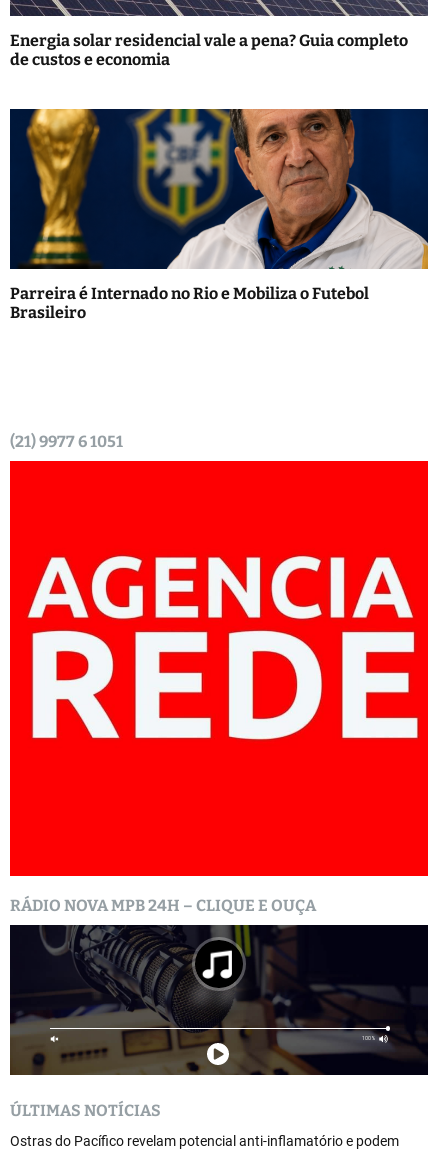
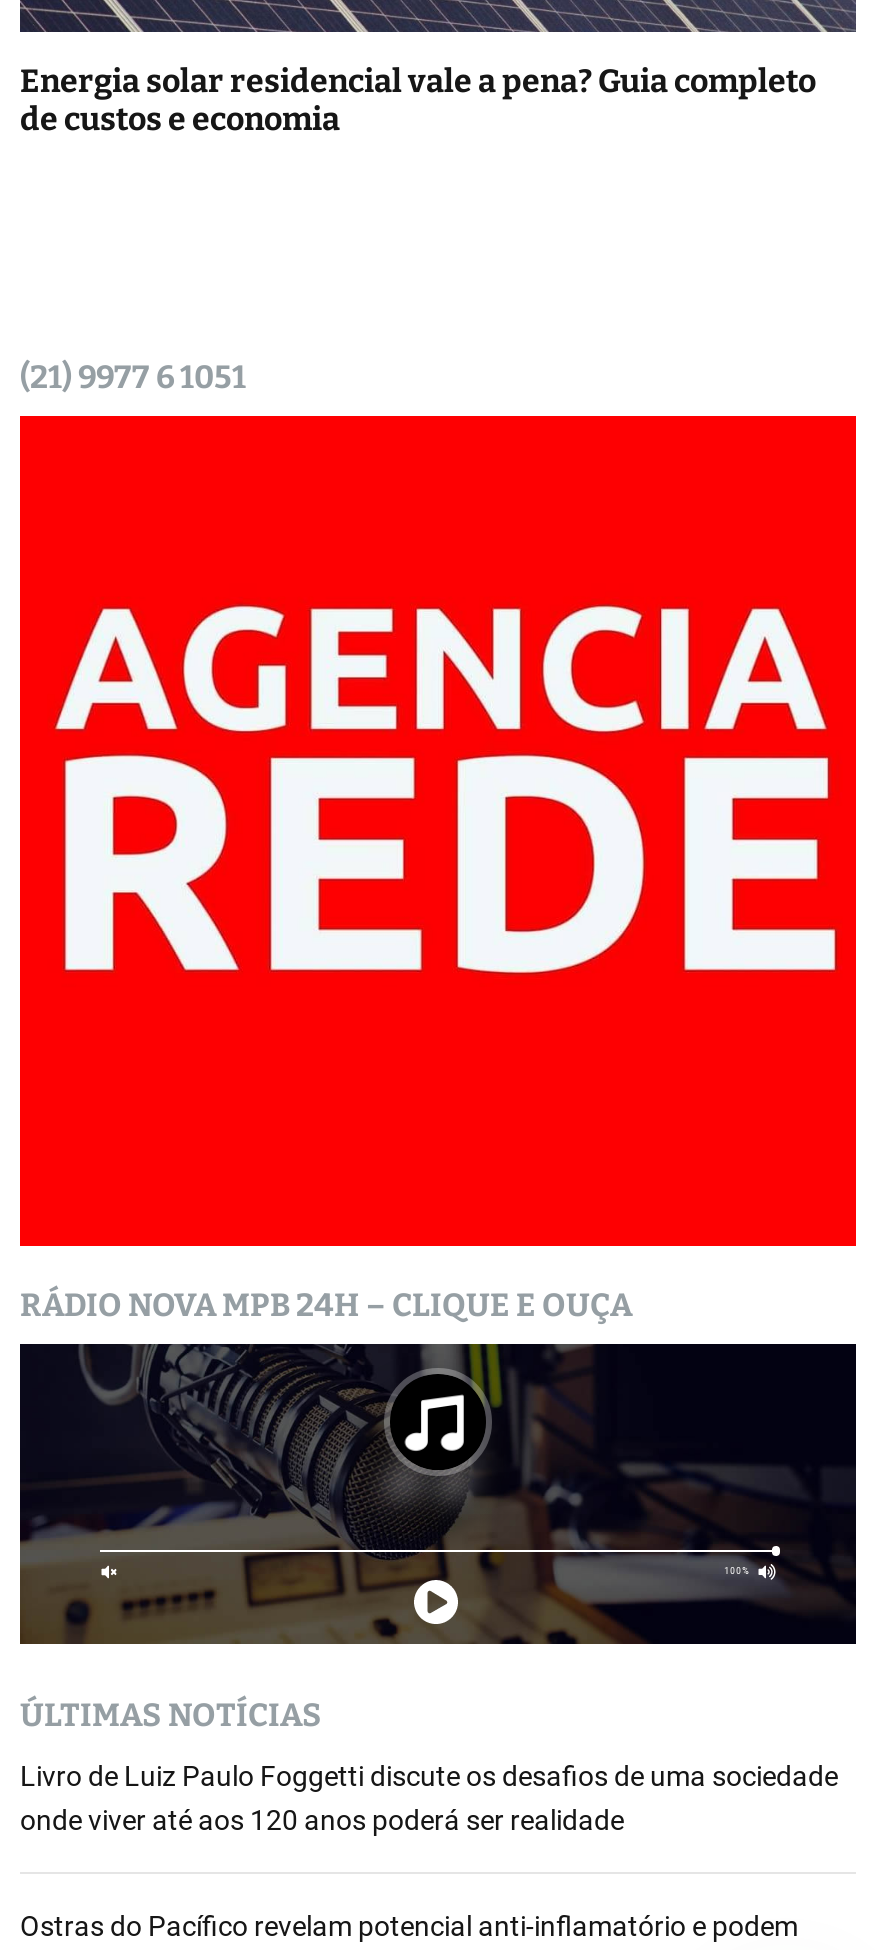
[10,108,429,322] [image] | Parreira é Internado no Rio e Mobiliza o Futebol | Brasileiro -> none
moved [10,432,316,1120] -> [20,357,632,1734]: [image] | (21) 9977 6 1051 | RÁDIO NOVA MPB 24H – CLIQUE E OUÇA | ÚLTIMAS NOTÍCIAS
none -> [20,1760,838,1836] Livro de Luiz Paulo Foggetti discute os desafios de uma sociedade | onde viver até aos 120 anos poderá ser realidade

